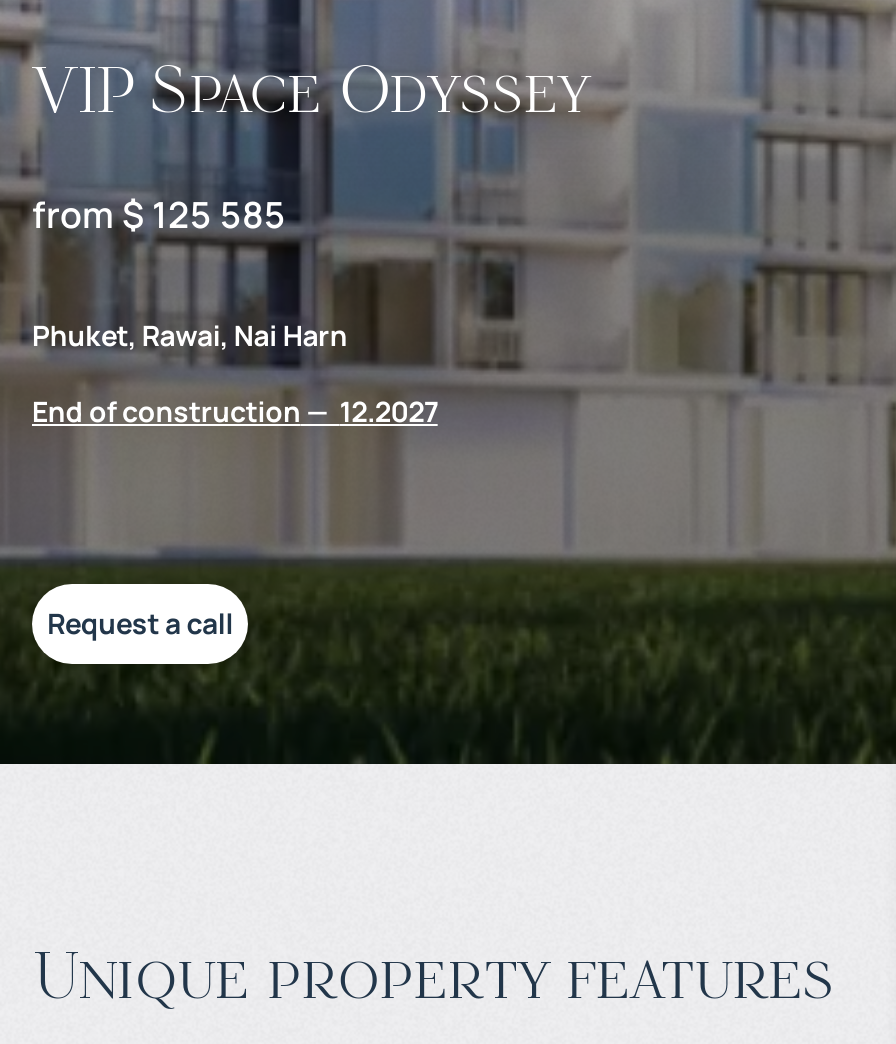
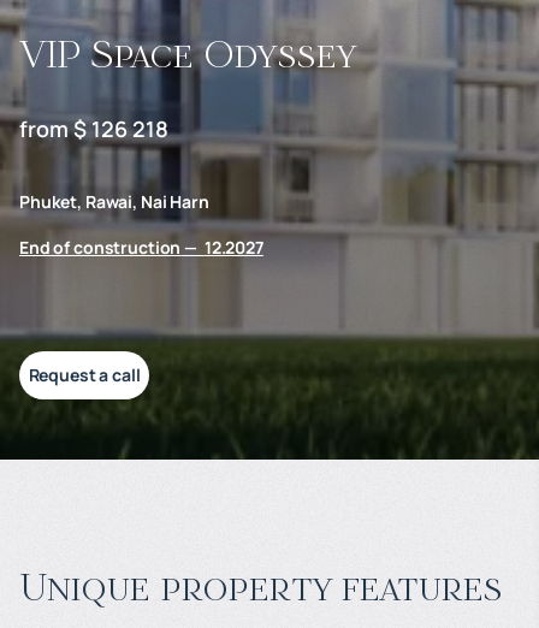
[32,190,286,238] from $ 125 585 -> [19,114,168,143] from $ 126 218

